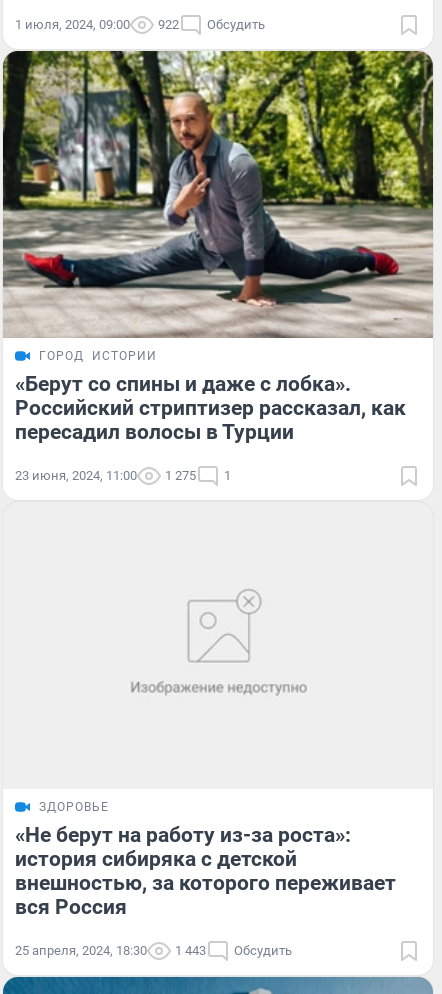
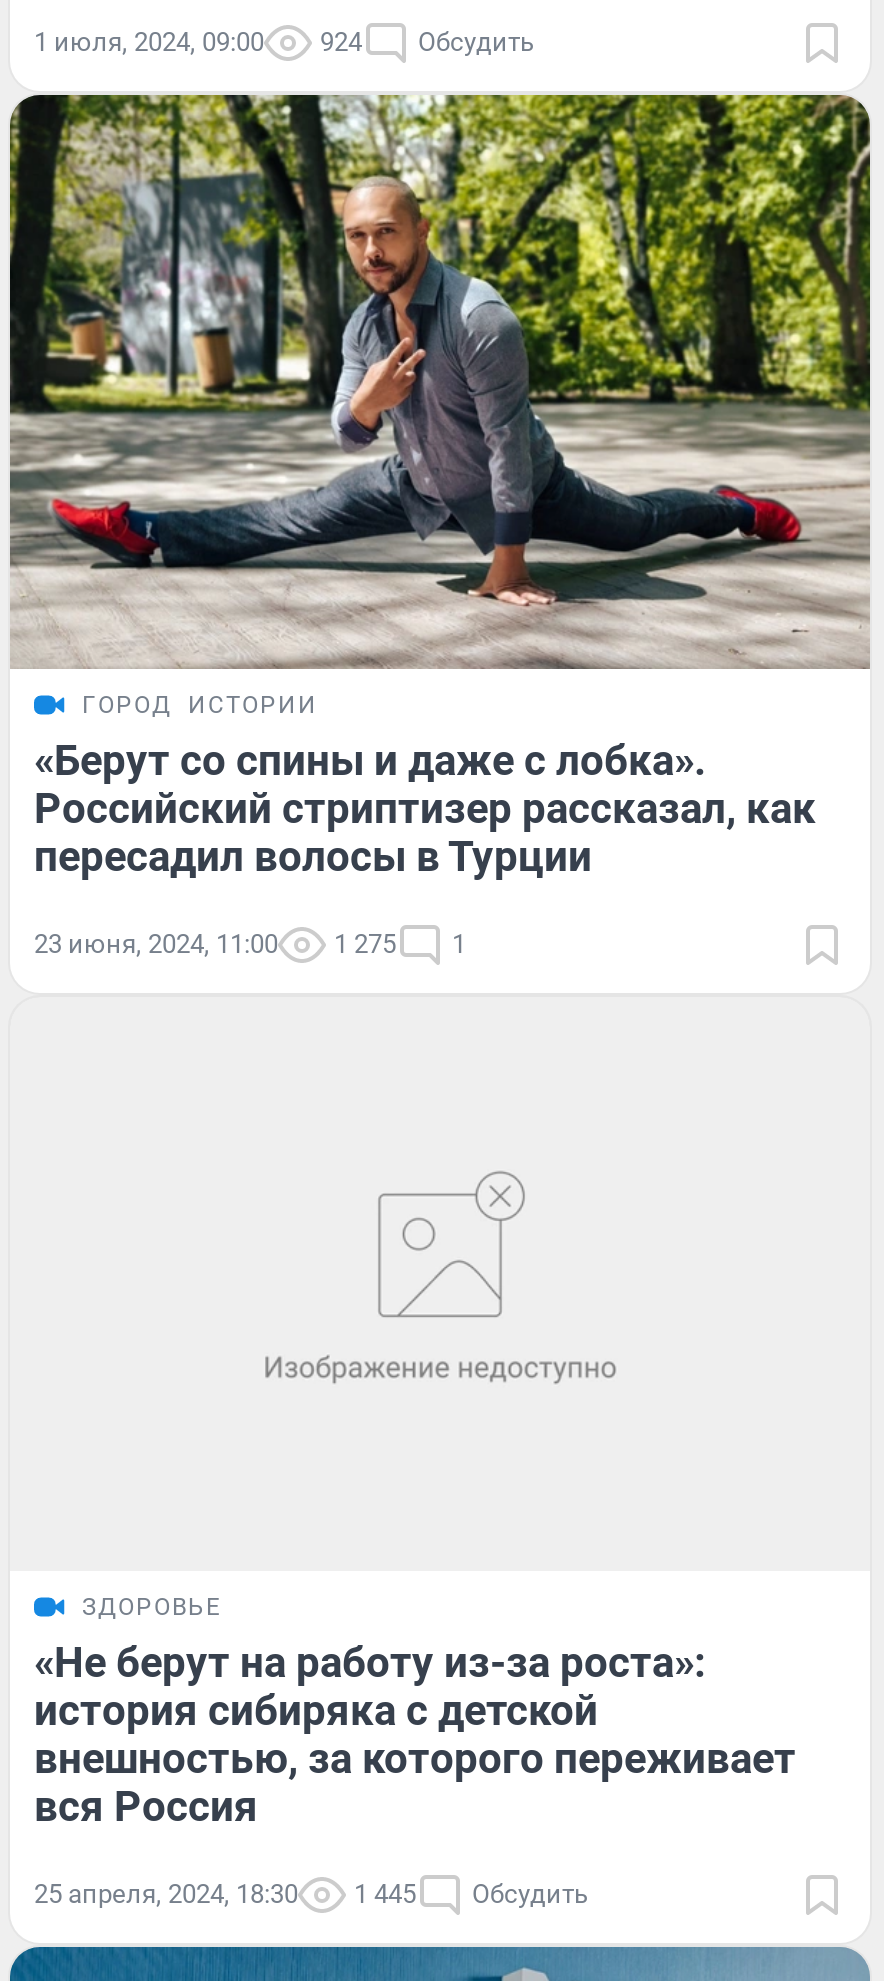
[15,17,265,32] 1 июля, 2024, 09:00 922 Обсудить -> [34,28,534,58] 1 июля, 2024, 09:00 924 Обсудить
[15,943,292,958] 25 апреля, 2024, 18:30 1 443 Обсудить -> [34,1878,588,1908] 25 апреля, 2024, 18:30 1 445 Обсудить

